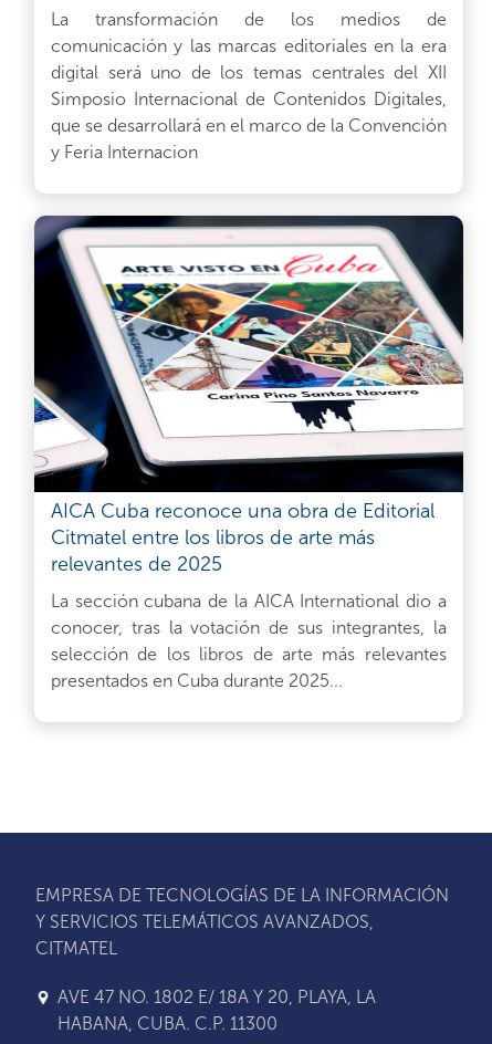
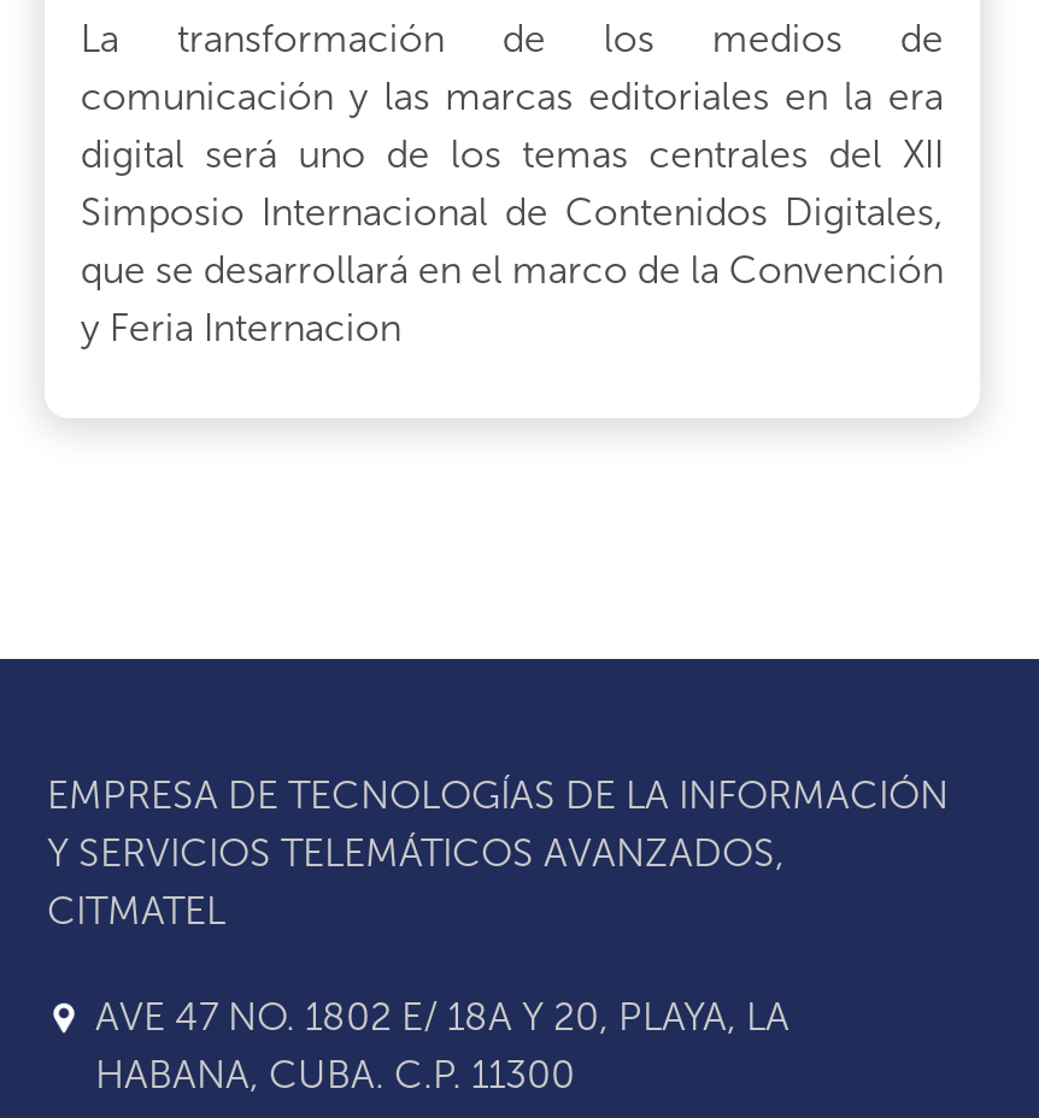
[33,215,464,692] [image] | AICA Cuba reconoce una obra de Editorial | Citmatel entre los libros de arte más | relevantes de 2025 | La sección cubana de la AICA International dio a | conocer, tras la votación de sus integrantes, la | selección de los libros de arte más relevantes | presentados en Cuba durante 2025... -> none

